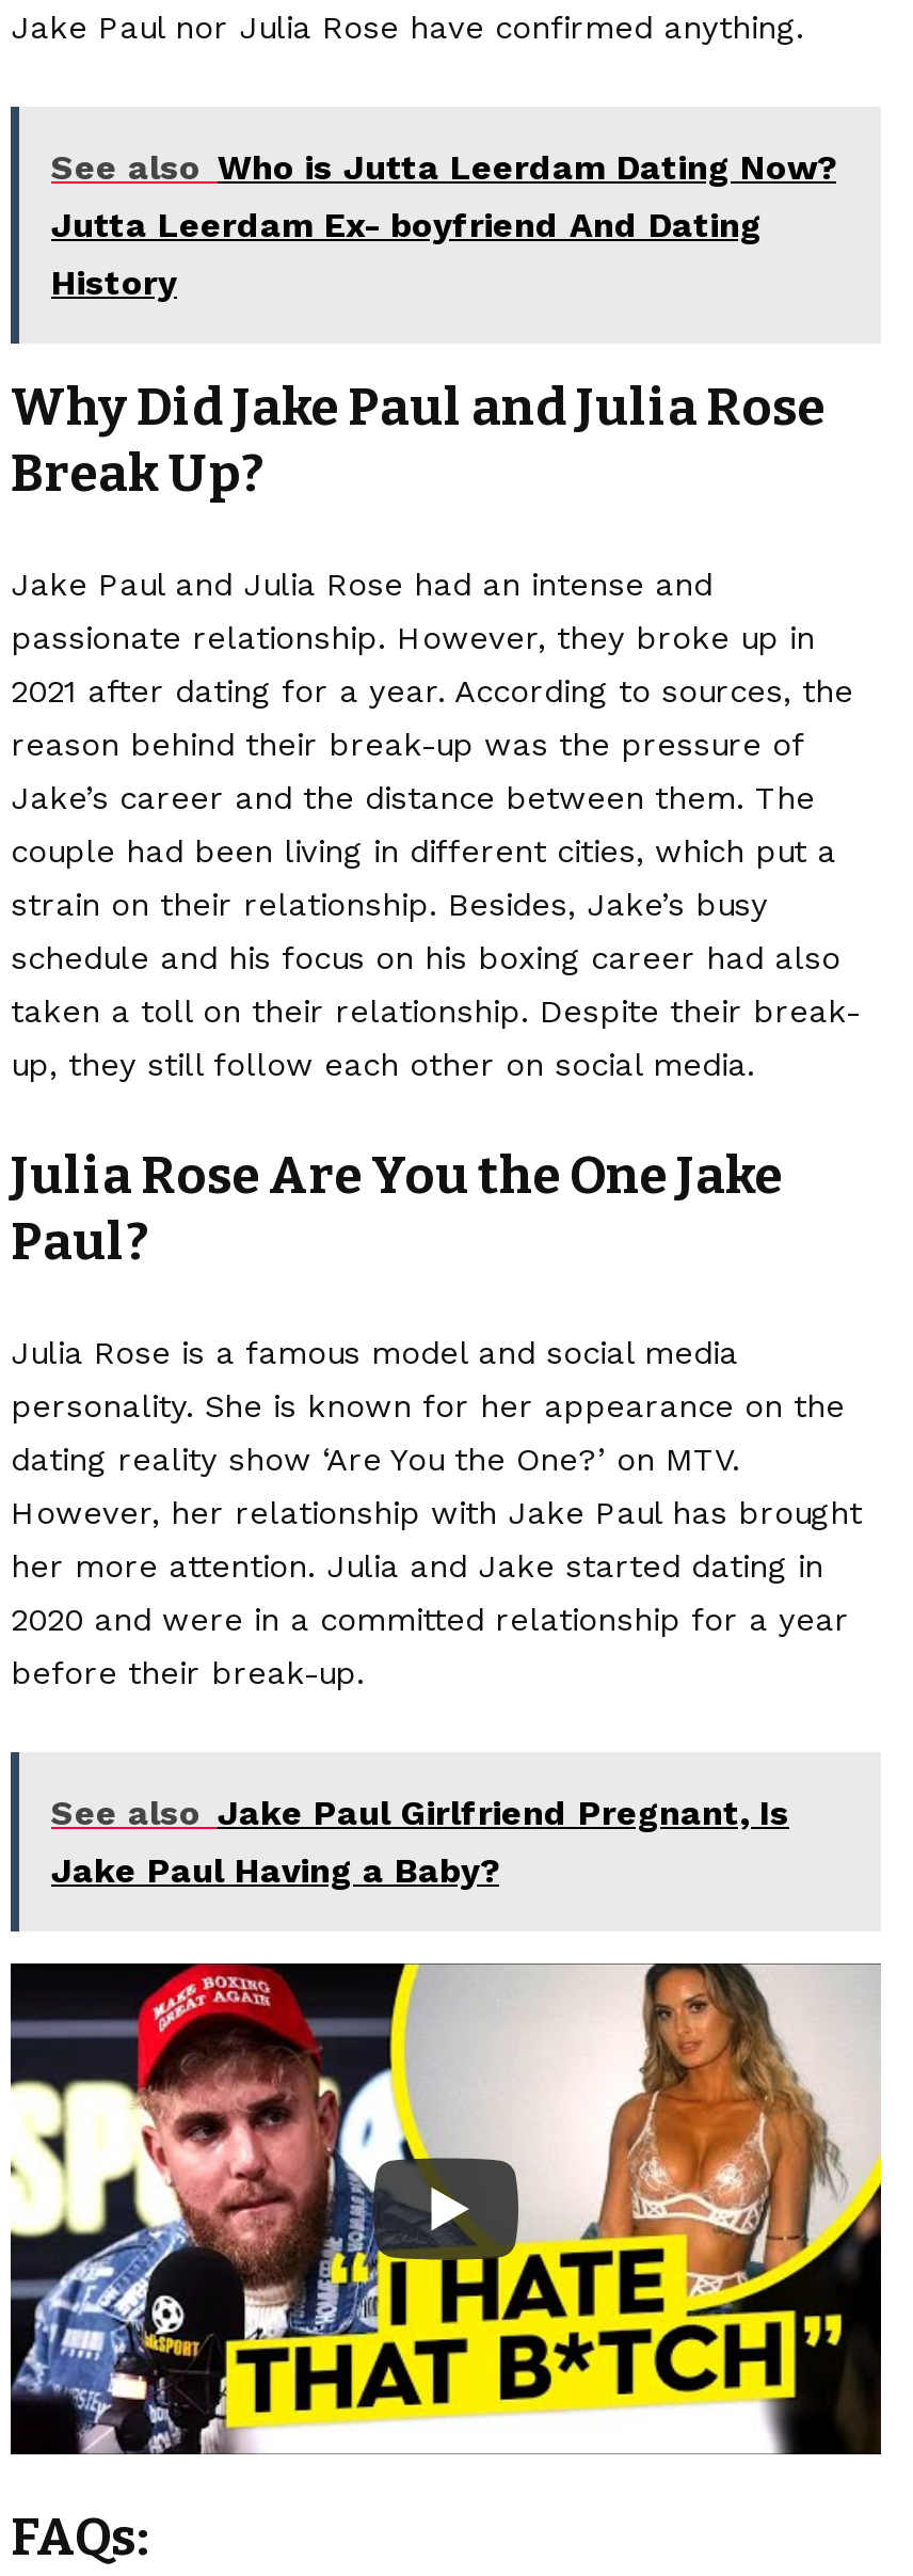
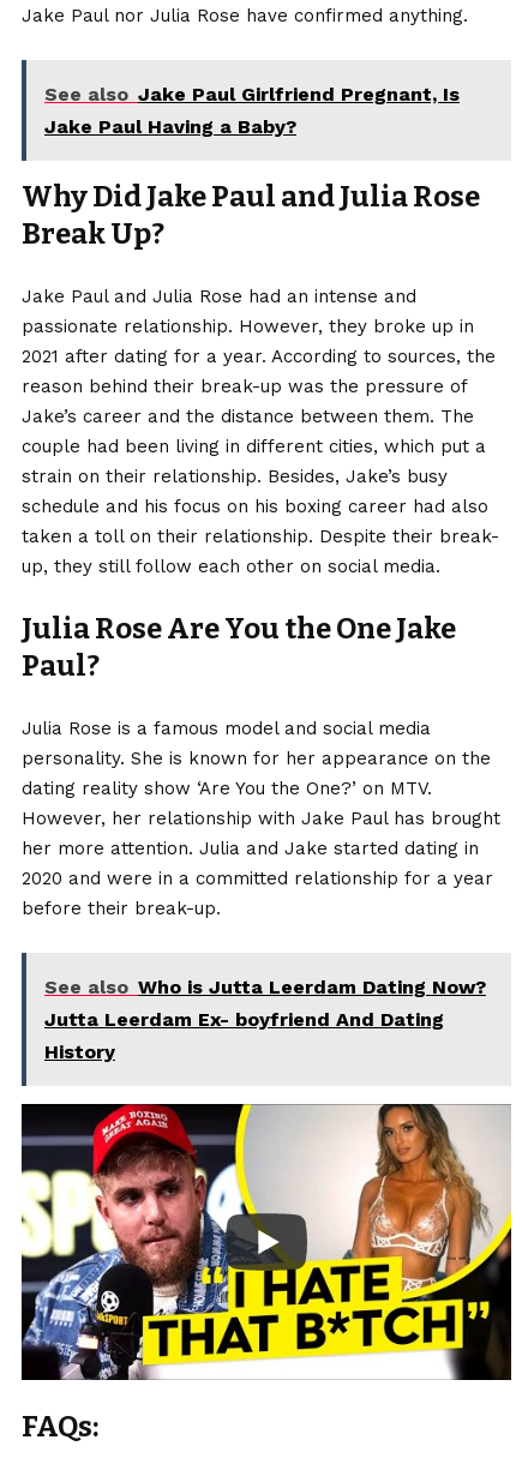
moved [51,147,836,303] -> [44,976,486,1063]: See also Who is Jutta Leerdam Dating Now? | Jutta Leerdam Ex- boyfriend And Dating | History
moved [11,378,862,1692] -> [22,180,500,919]: Why Did Jake Paul and Julia Rose | Break Up? | Jake Paul and Julia Rose had an intense and | ... | 2020 and were in a committed relationship for a year | before their break-up.
moved [51,1793,789,1891] -> [44,83,460,138]: See also Jake Paul Girlfriend Pregnant, Is | Jake Paul Having a Baby?

